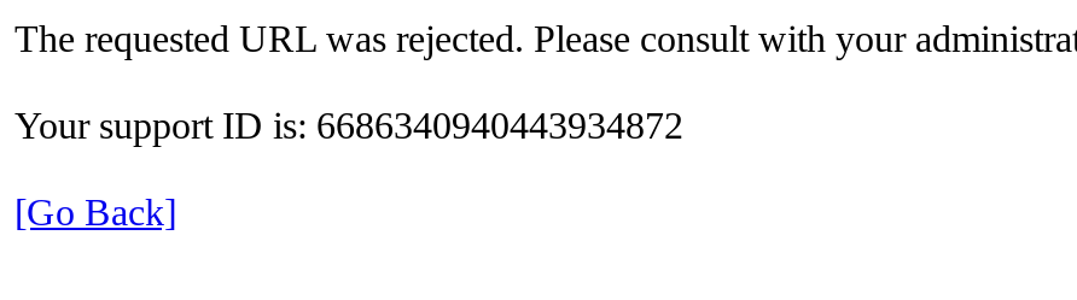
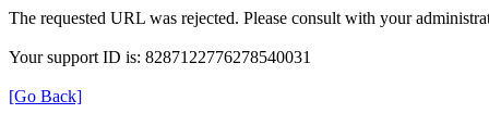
[14,105,683,146] Your support ID is: 6686340940443934872 -> [9,48,311,66] Your support ID is: 8287122776278540031

